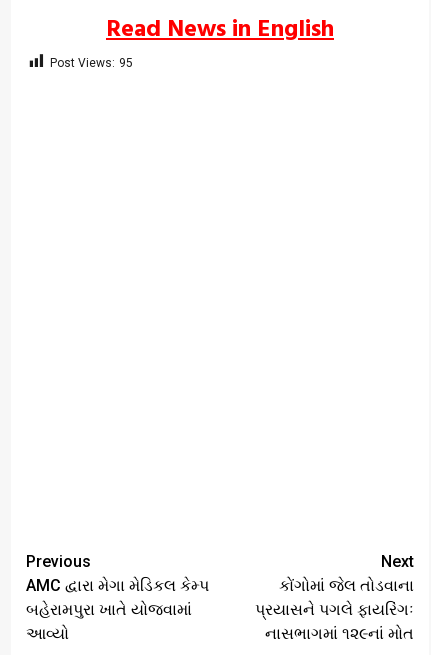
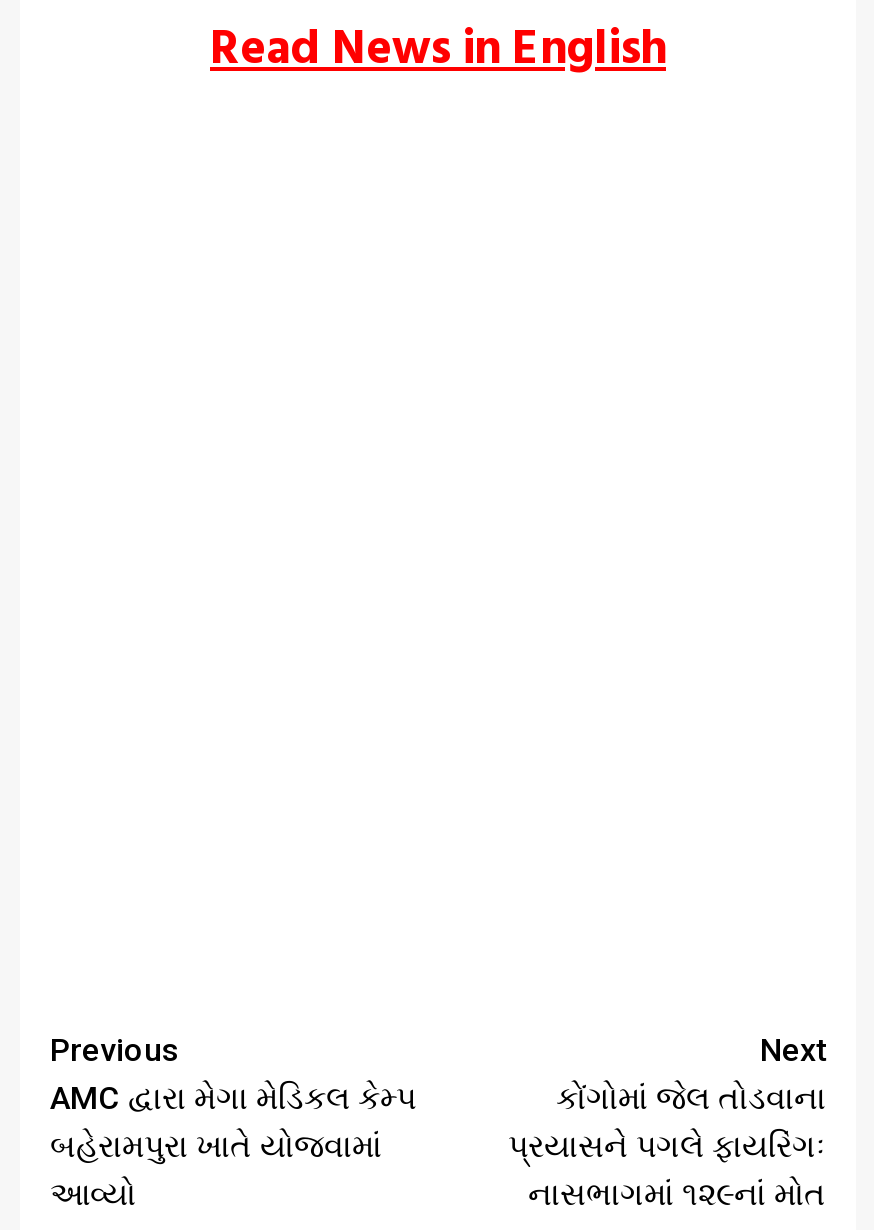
[50,56,133,70] Post Views: 95 -> none

